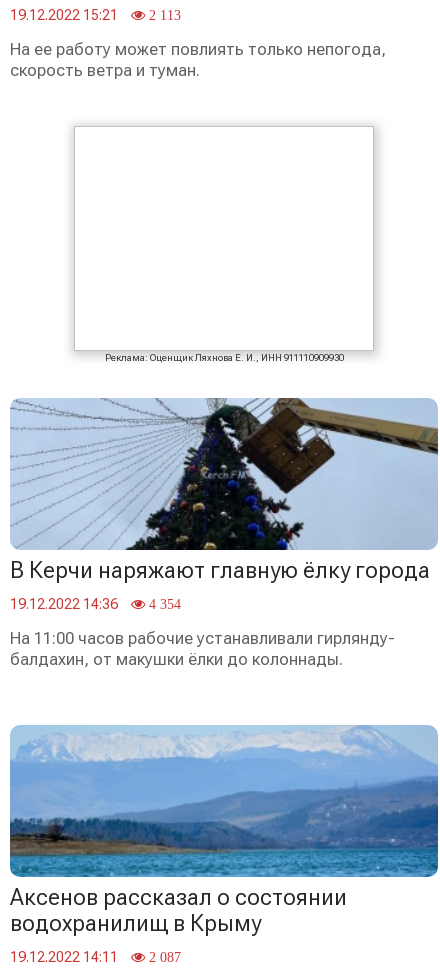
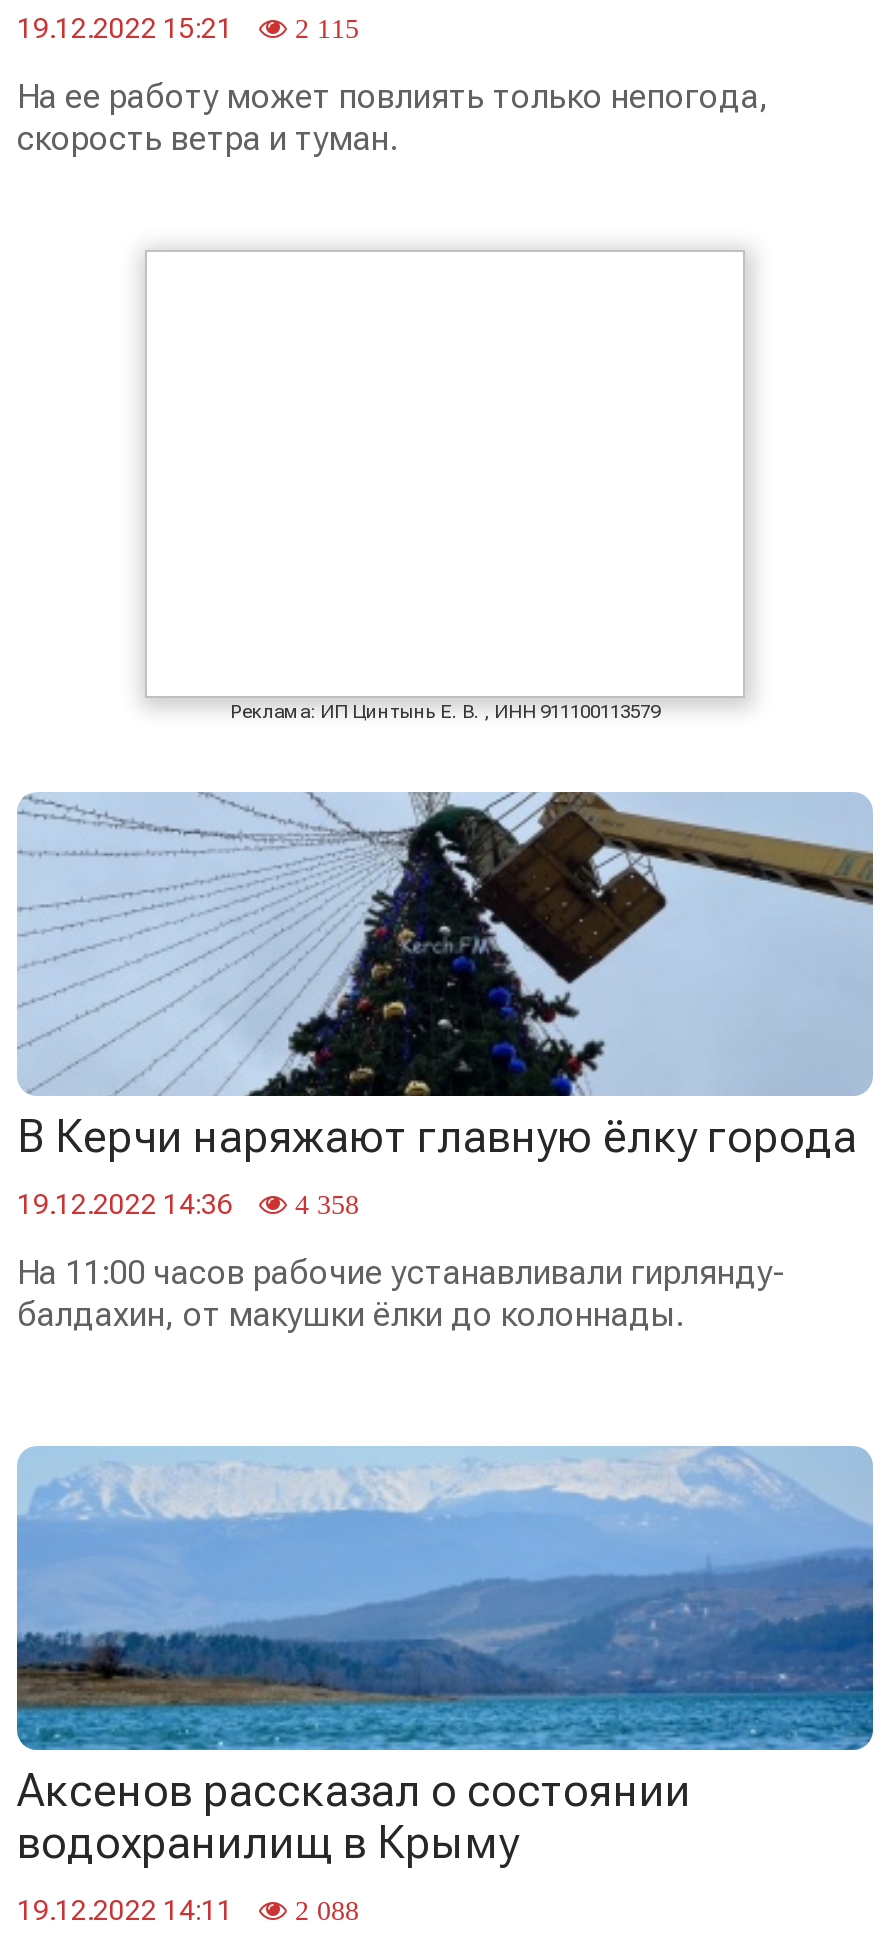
[10,7,181,23] 19.12.2022 15:21 2 113 -> [17,12,359,44] 19.12.2022 15:21 2 115
[104,352,343,363] Реклама: Оценщик Ляхнова Е. И., ИНН 911110909930 -> [230,701,660,723] Реклама: ИП Цинтынь Е. В. , ИНН 911100113579
[10,596,181,612] 19.12.2022 14:36 4 354 -> [17,1189,359,1221] 19.12.2022 14:36 4 358
[10,949,181,965] 19.12.2022 14:11 2 087 -> [17,1895,359,1927] 19.12.2022 14:11 2 088

